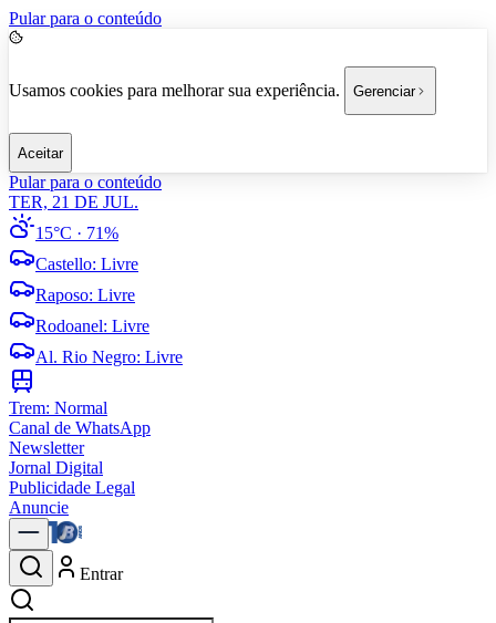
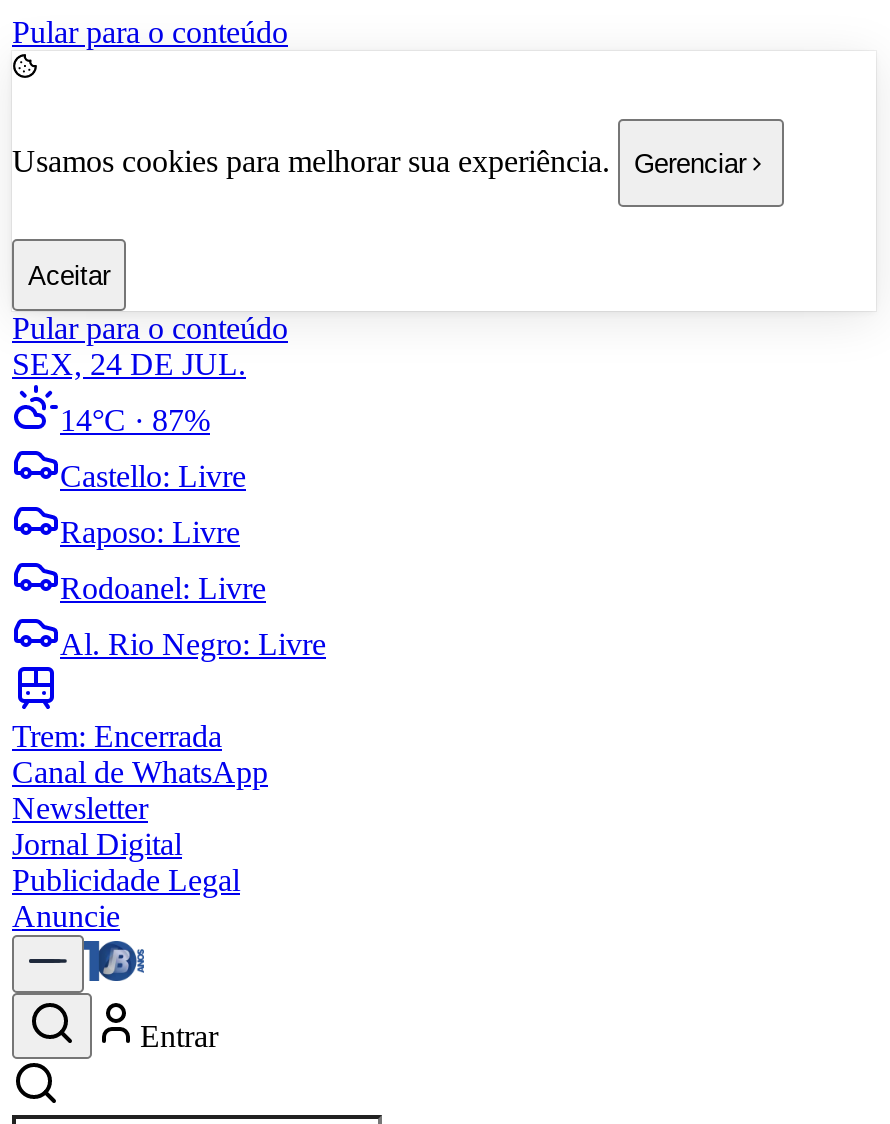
[9,193,138,211] TER, 21 DE JUL. -> [12,347,246,381] SEX, 24 DE JUL.
[35,224,118,242] 15°C · 71% -> [60,403,210,437] 14°C · 87%
[9,398,107,417] Trem: Normal -> [12,719,222,753] Trem: Encerrada

